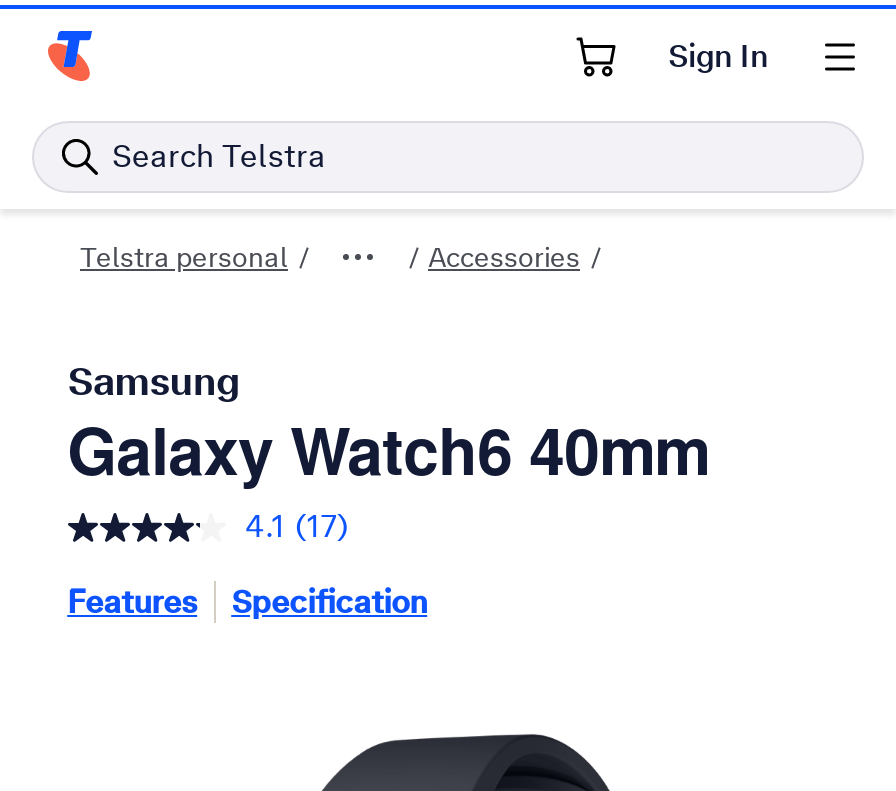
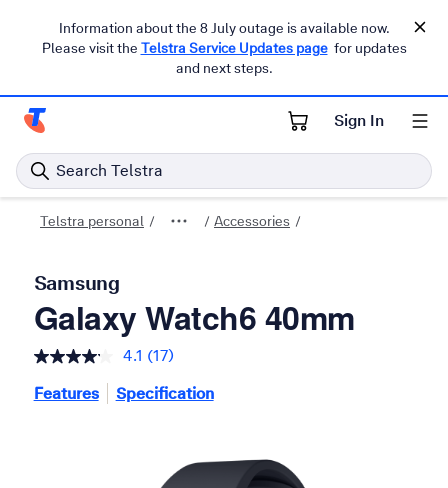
none -> [41,19,406,77] Information about the 8 July outage is available now. | Please visit the Telstra Service Updates page for updates | and next steps.

